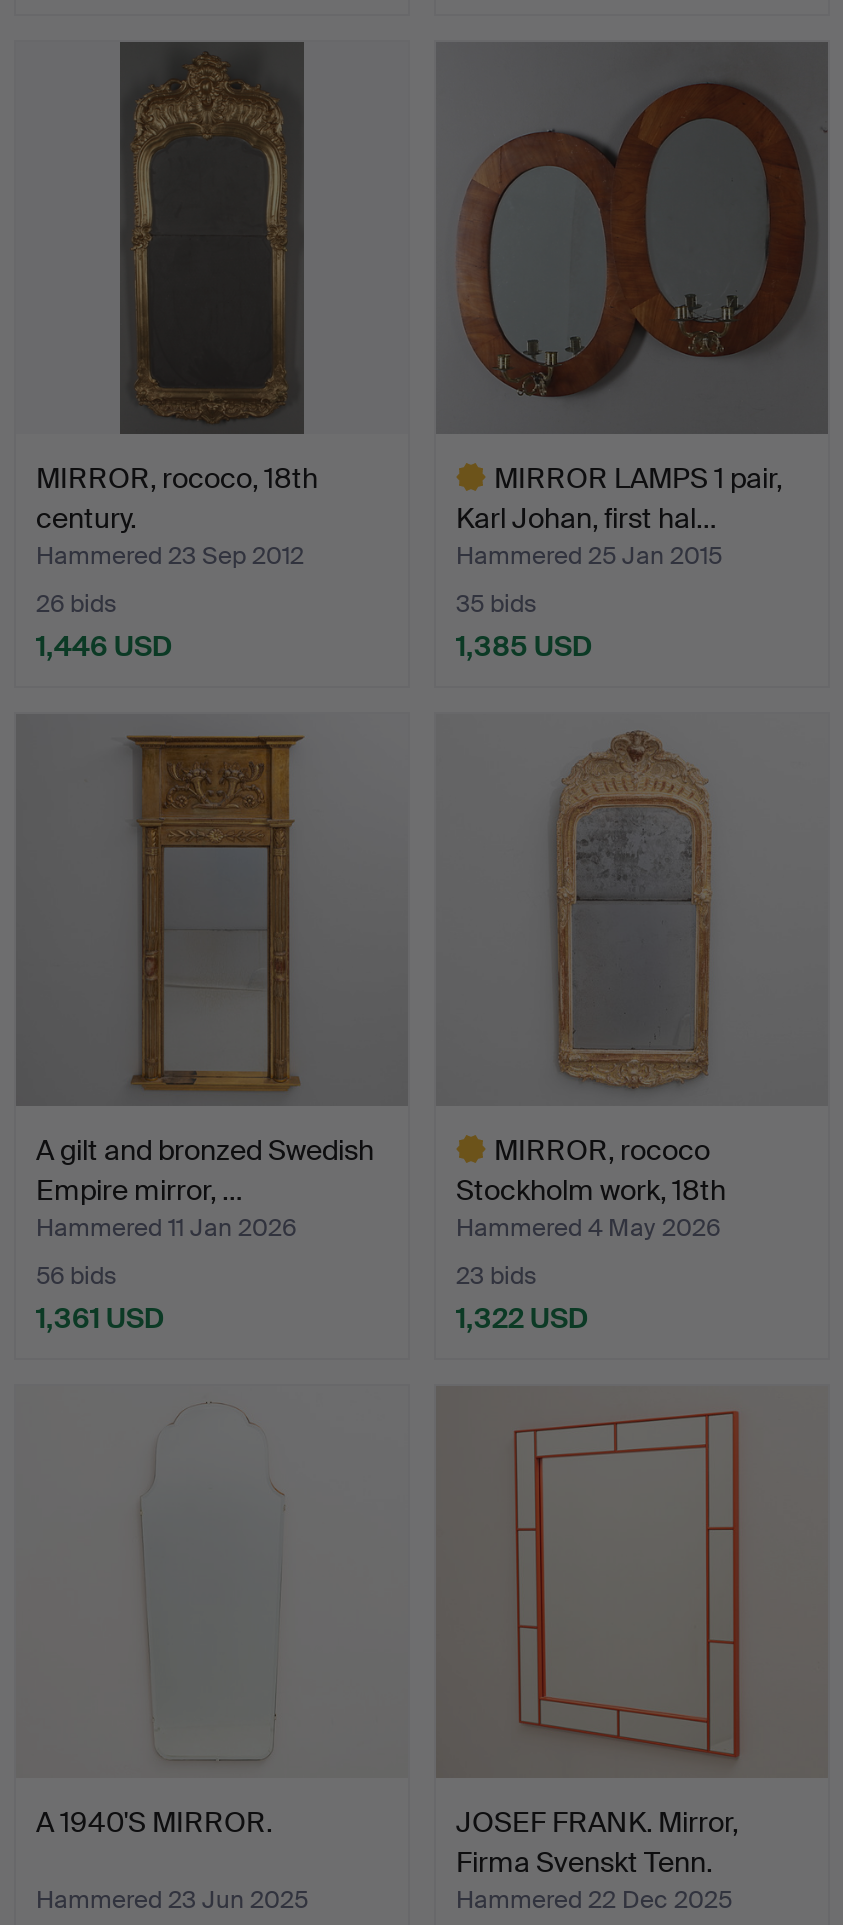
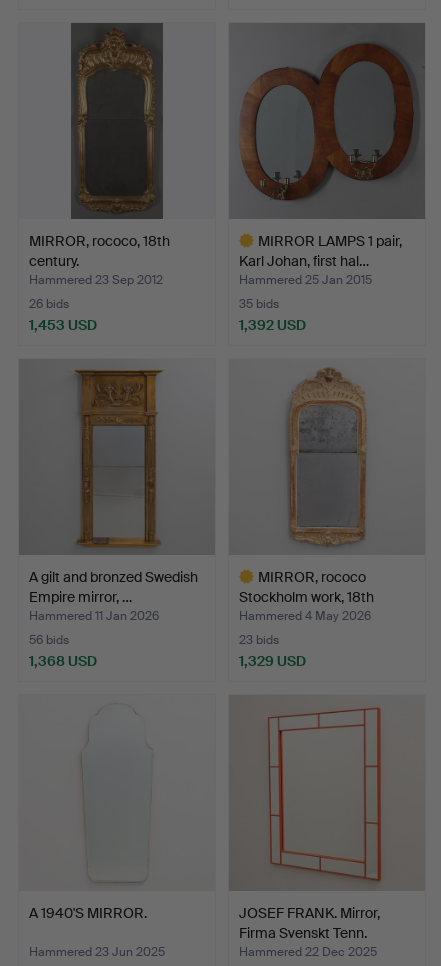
[36,628,172,664] 1,446 USD -> [29,316,97,334] 1,453 USD
[456,628,592,664] 1,385 USD -> [239,316,306,334] 1,392 USD
[36,1300,164,1336] 1,361 USD -> [29,652,97,670] 1,368 USD
[456,1300,588,1336] 1,322 USD -> [239,652,306,670] 1,329 USD

